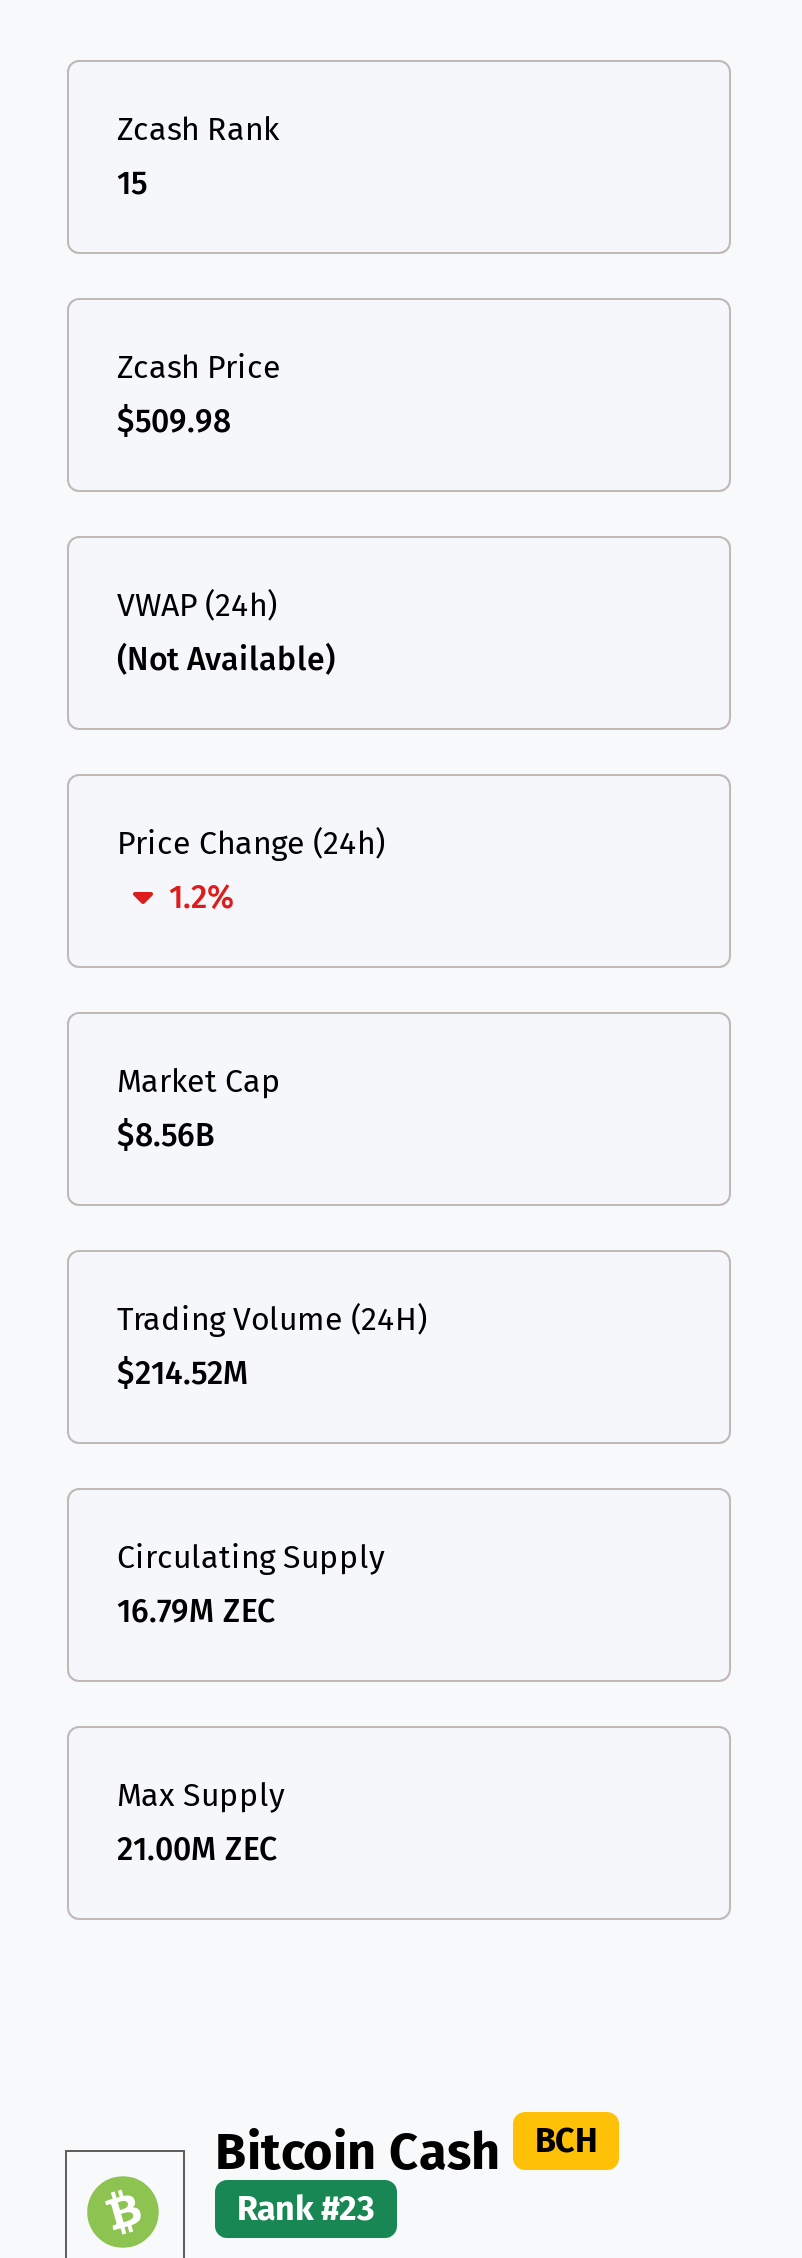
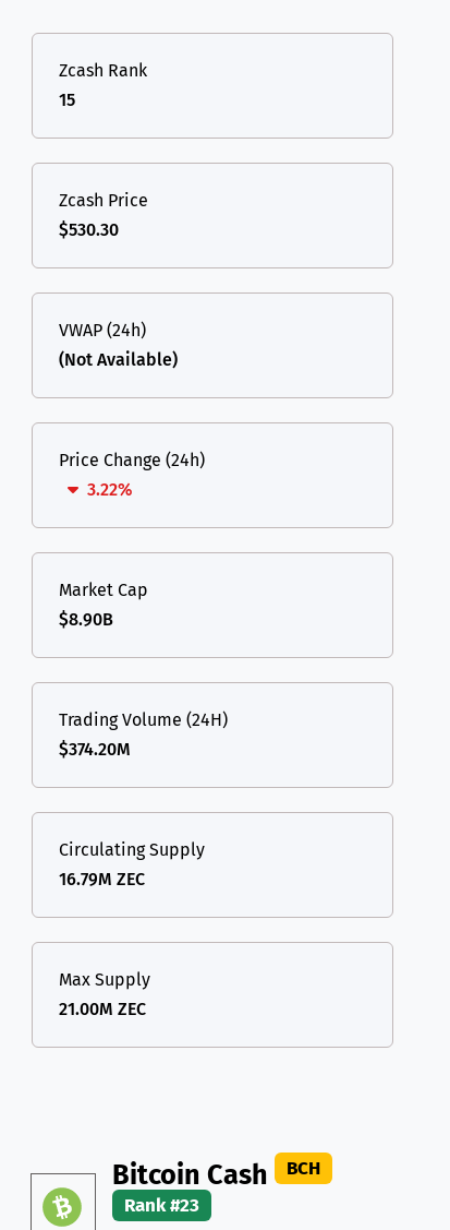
[117,402,231,440] $509.98 -> [59,219,119,240] $530.30
[169,878,235,916] 1.2% -> [87,479,133,500] 3.22%
[117,1116,215,1154] $8.56B -> [59,609,113,630] $8.90B
[117,1354,249,1392] $214.52M -> [59,739,131,760] $374.20M

